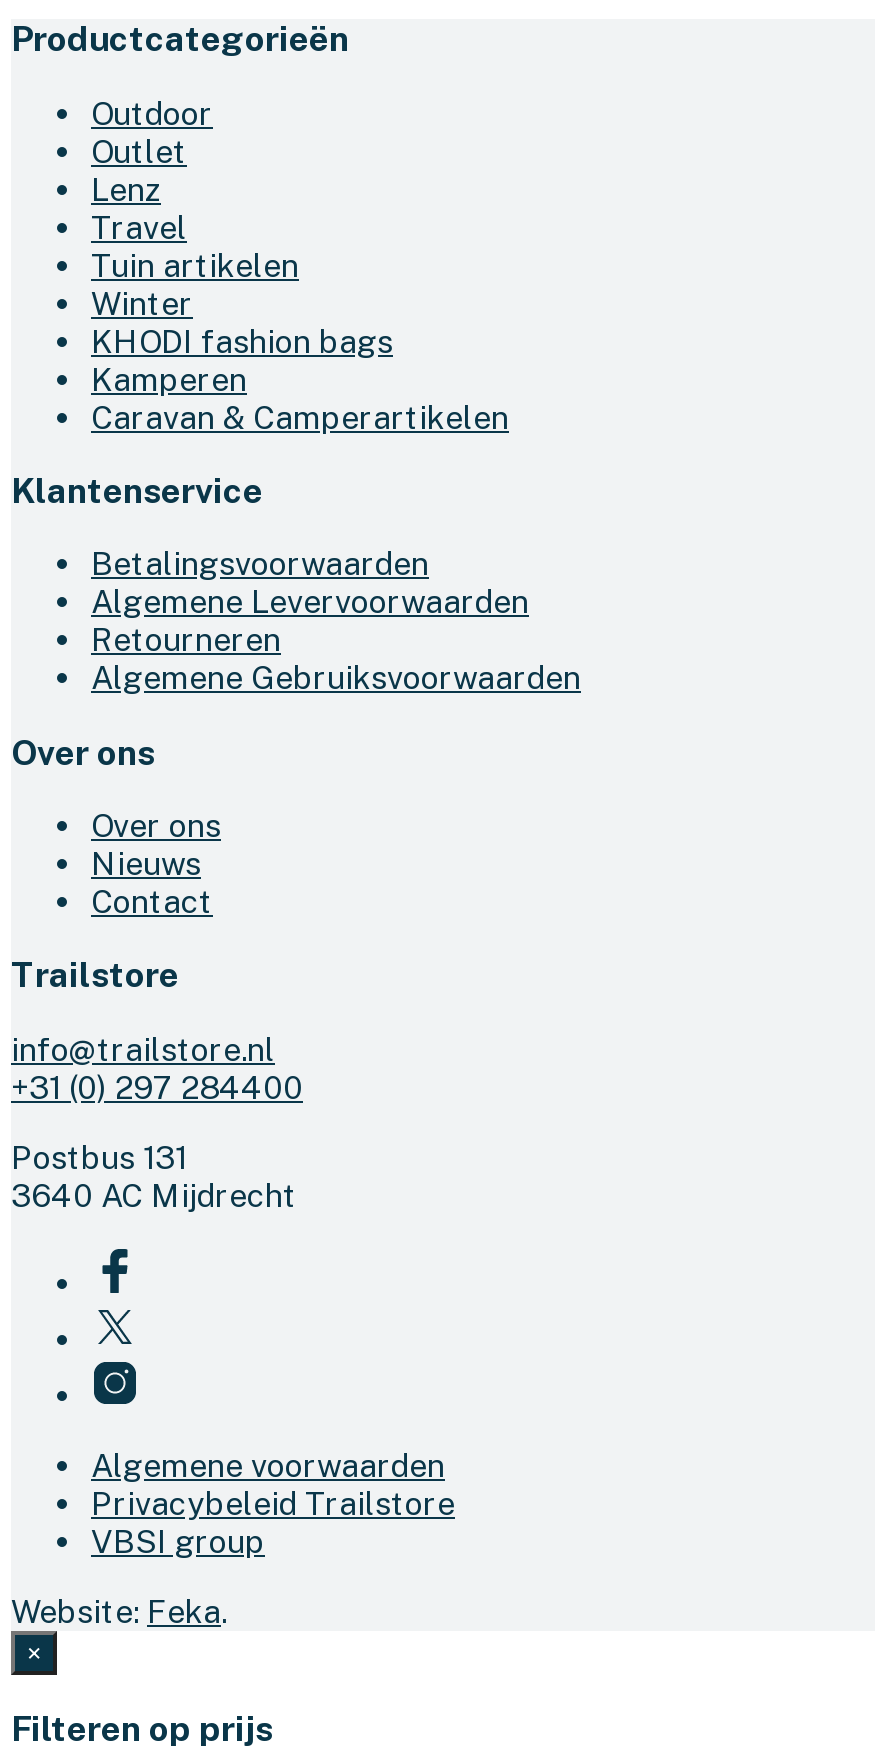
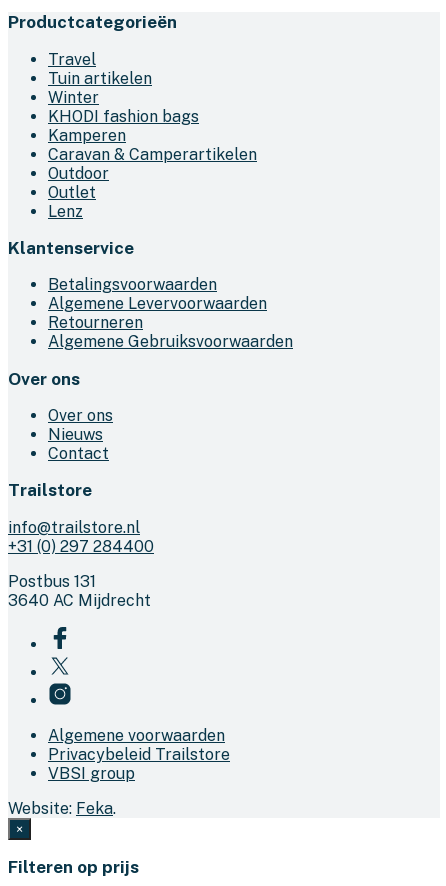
moved [91,94,213,208] -> [48,164,109,221]: Outdoor | Outlet | Lenz
moved [91,208,509,436] -> [48,50,257,164]: Travel | Tuin artikelen | Winter | KHODI fashion bags | Kamperen | Caravan & Camperartikelen

